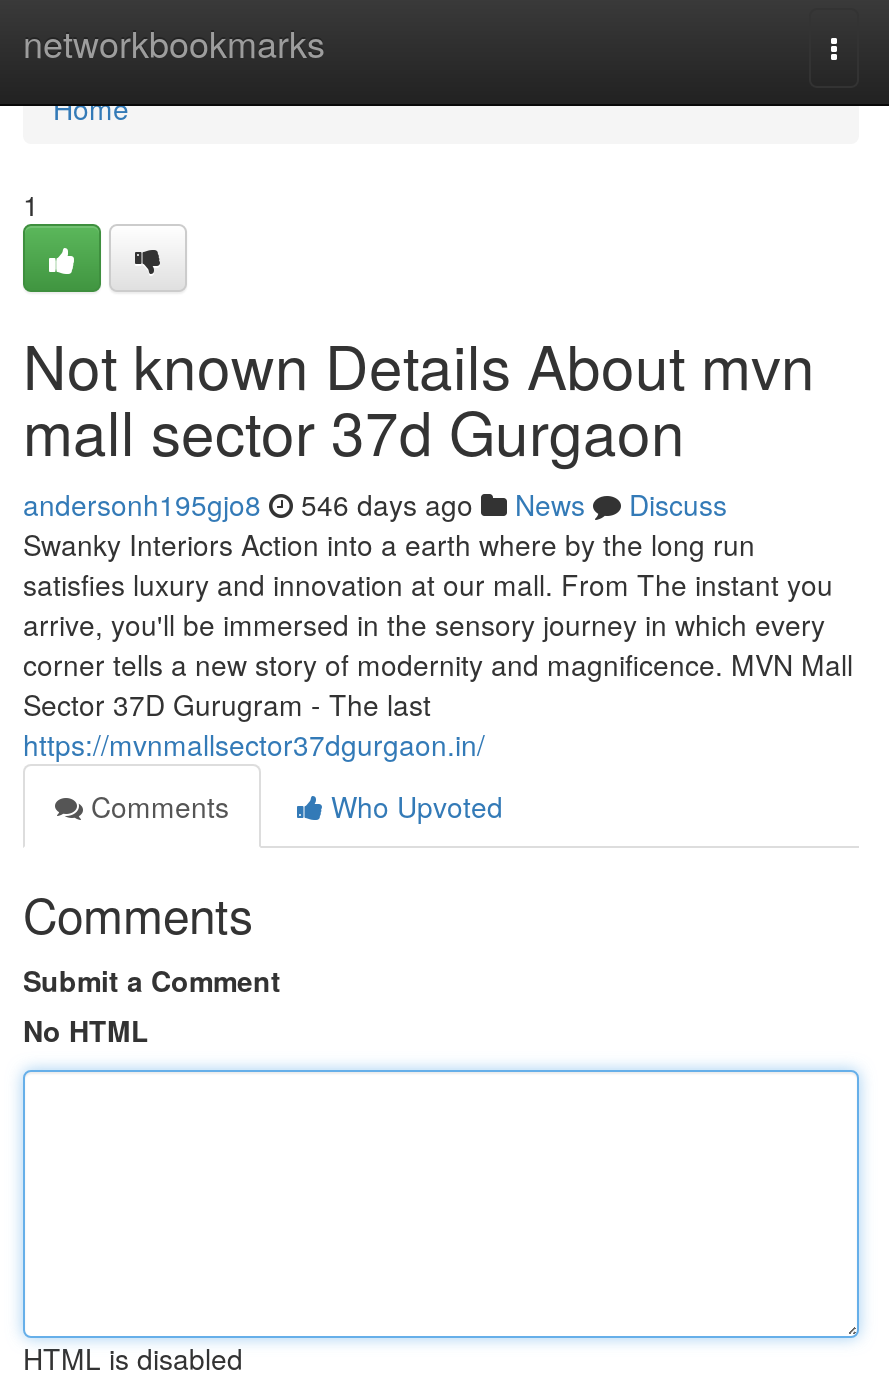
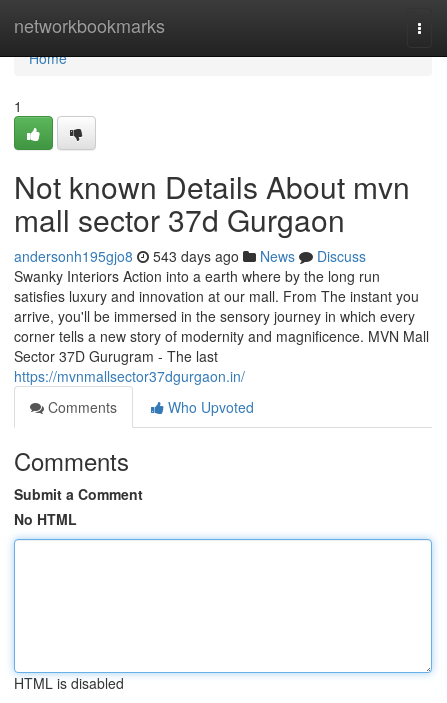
[23,484,727,524] andersonh195gjo8 546 days ago News Discuss -> [14,246,366,266] andersonh195gjo8 543 days ago News Discuss

